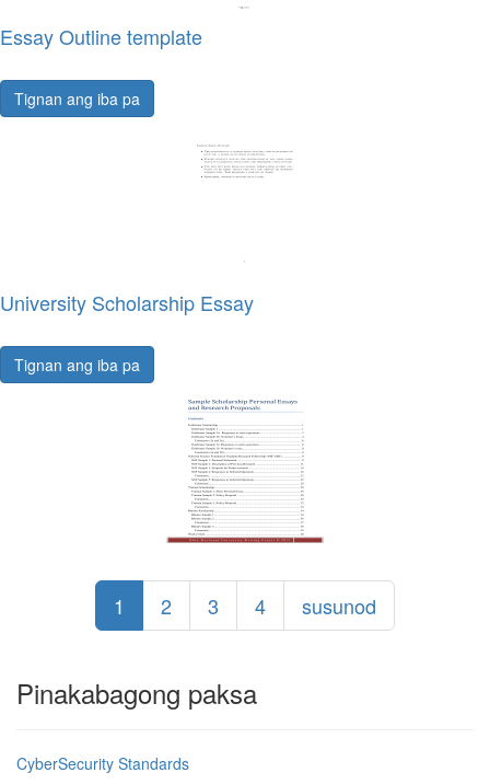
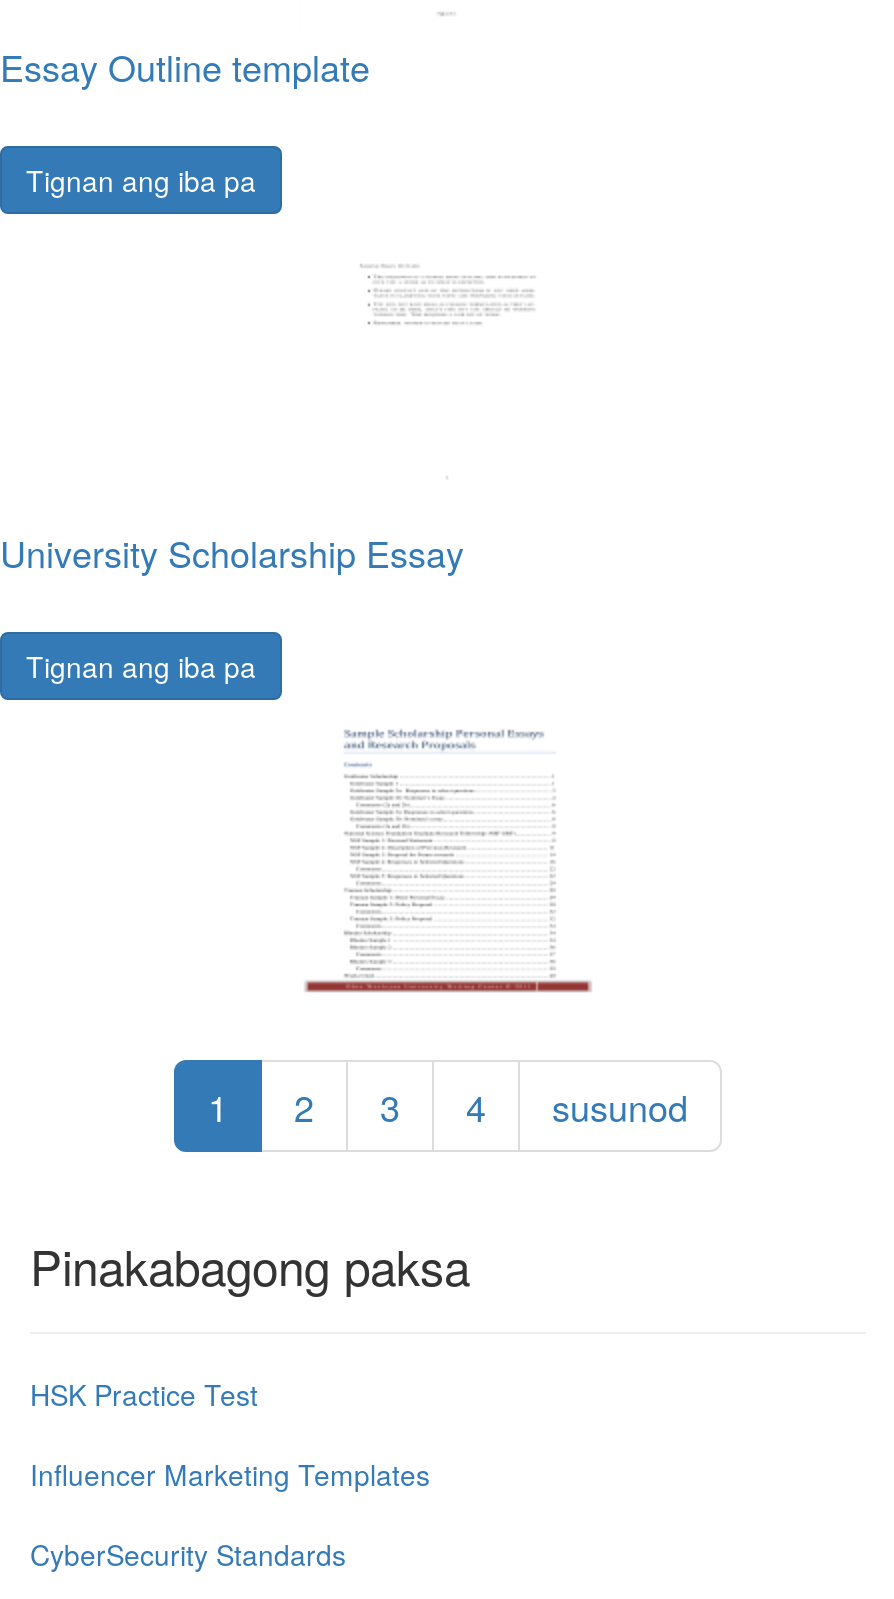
none -> [30,1374,430,1494] HSK Practice Test | Influencer Marketing Templates

